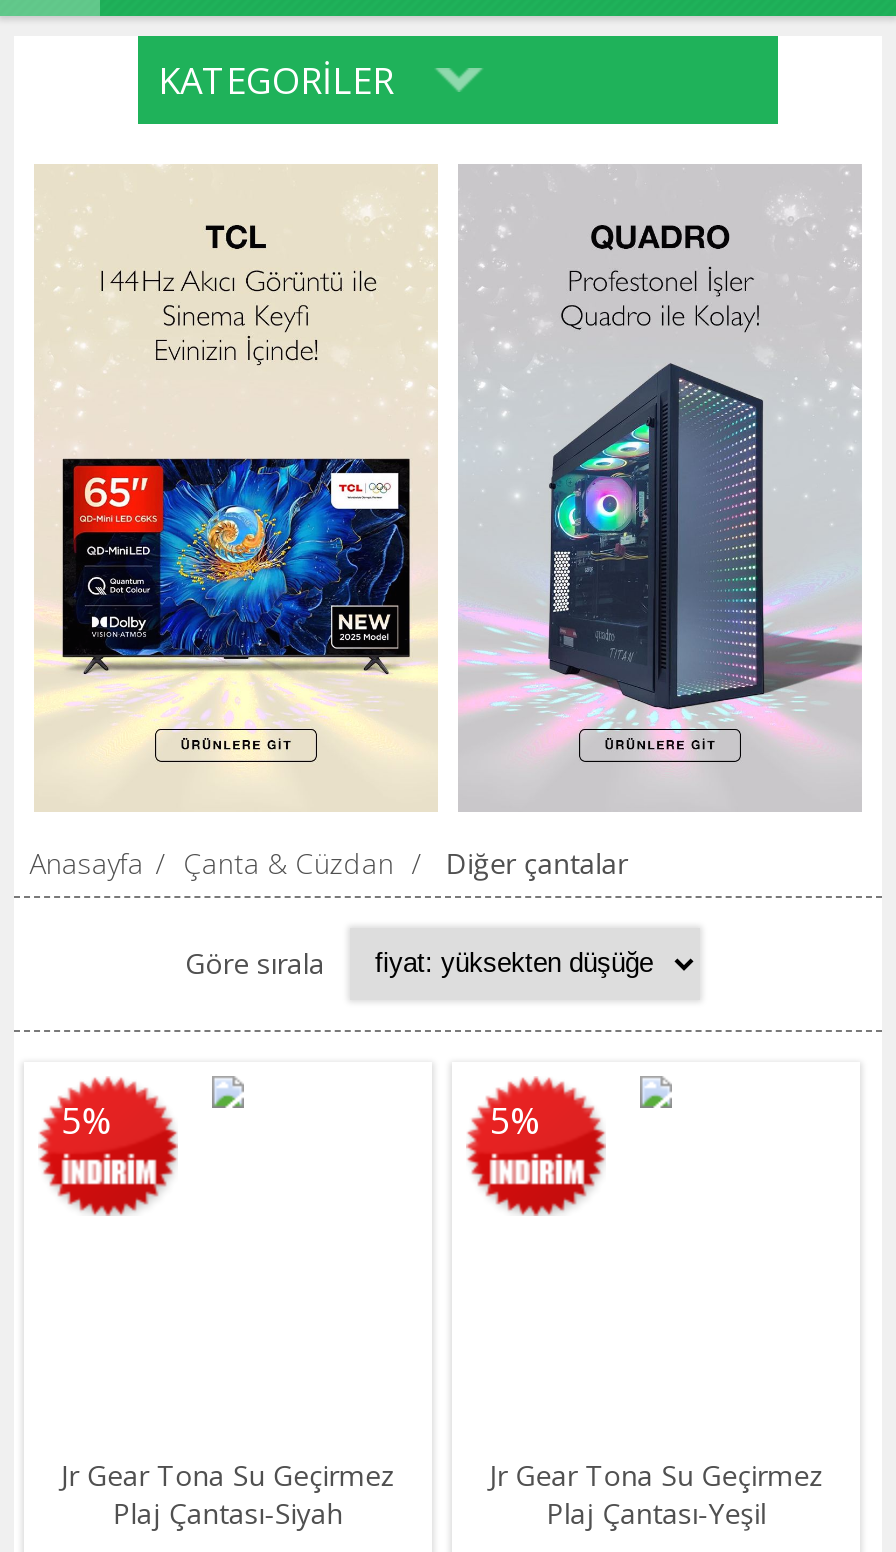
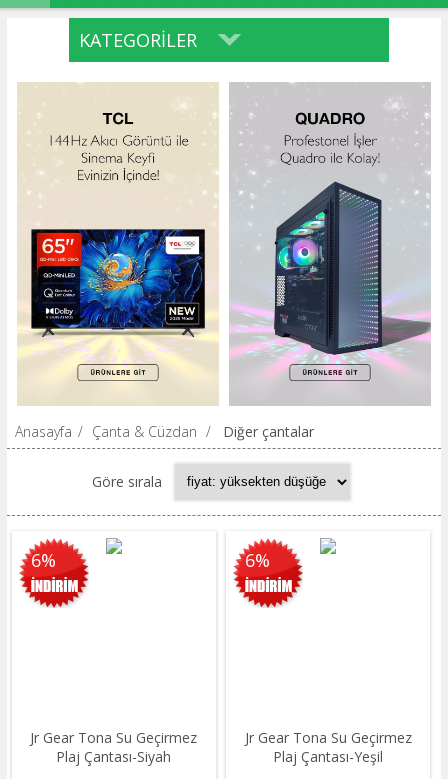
[61,1095,111,1143] 5% -> [31,548,56,572] 6%
[490,1095,540,1143] 5% -> [245,548,270,572] 6%

